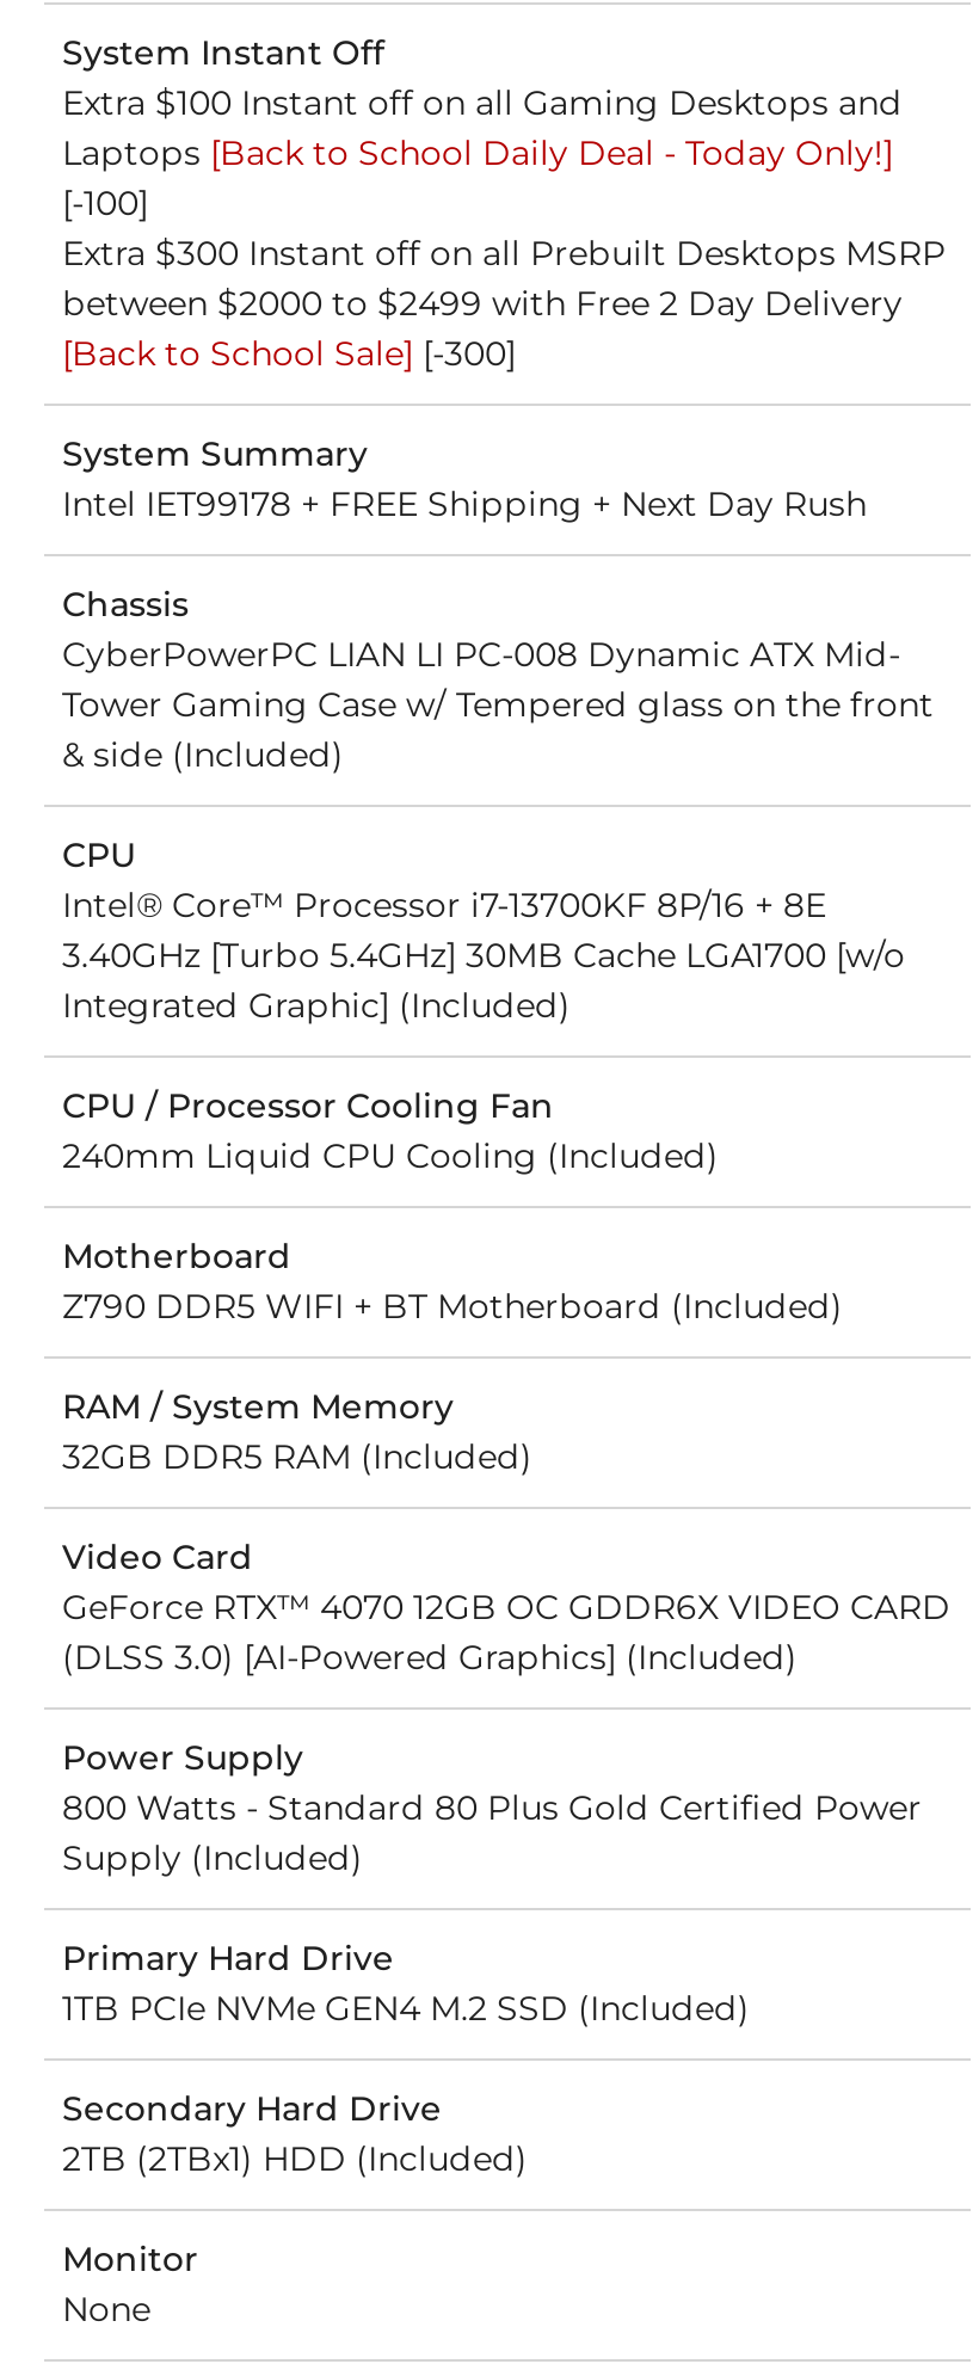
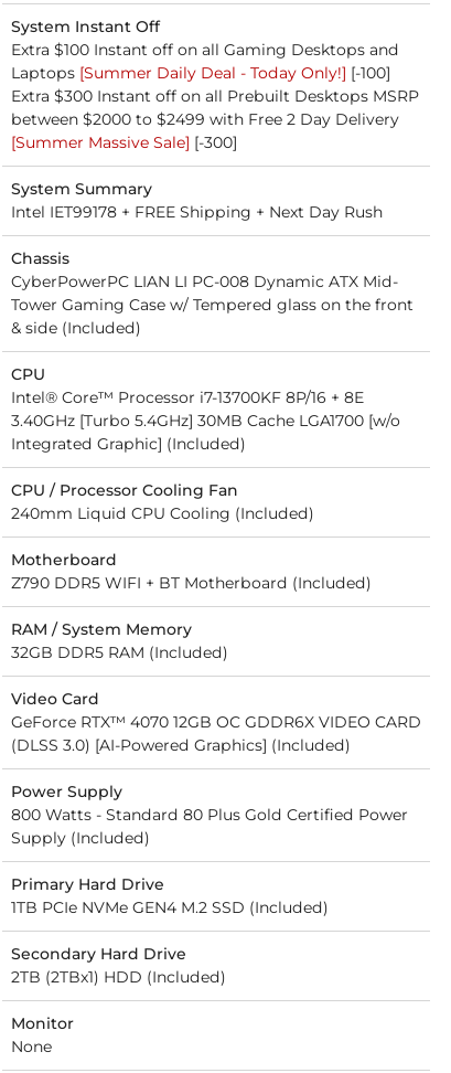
[62,133,893,226] Laptops [Back to School Daily Deal - Today Only!] | [-100] -> [10,63,390,83] Laptops [Summer Daily Deal - Today Only!] [-100]
[62,333,516,376] [Back to School Sale] [-300] -> [10,133,237,153] [Summer Massive Sale] [-300]

